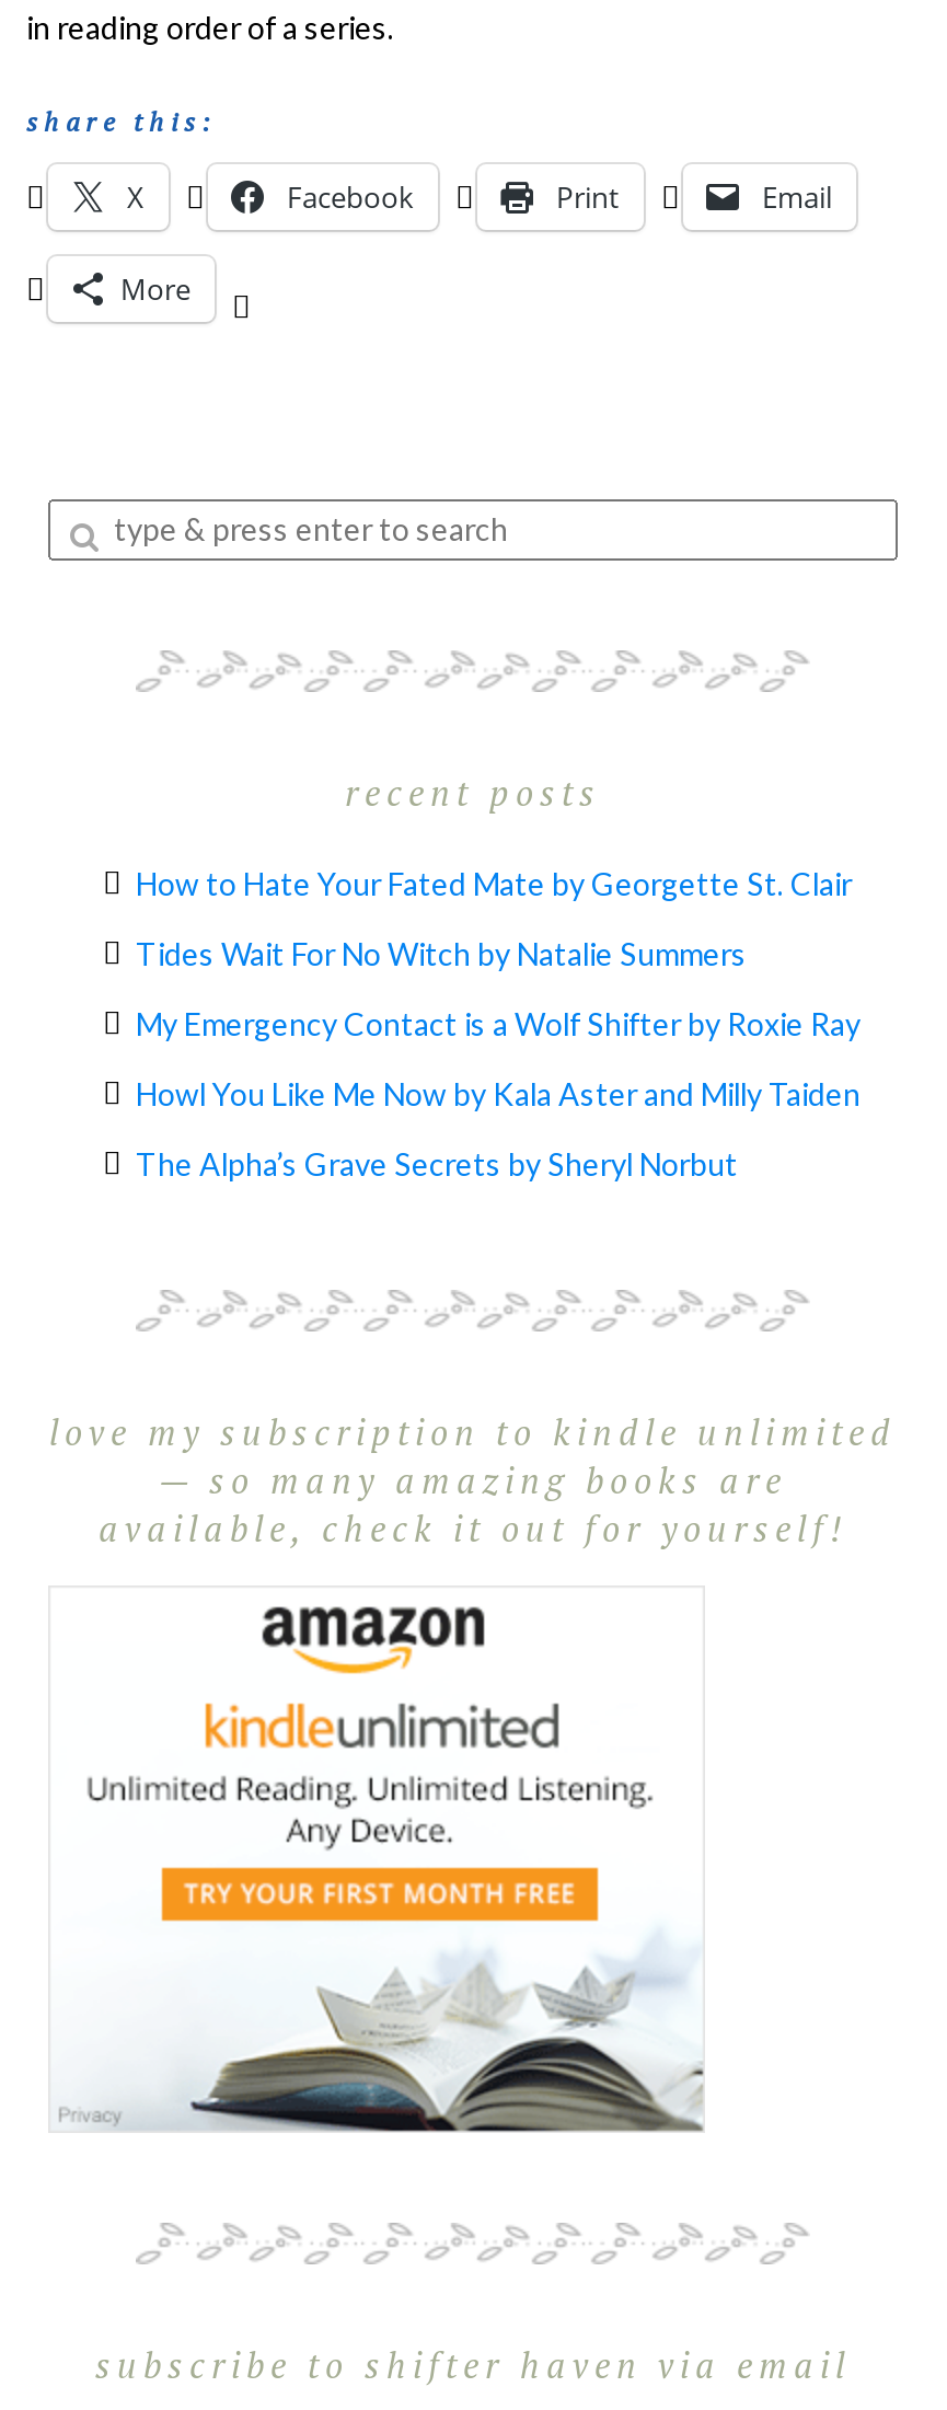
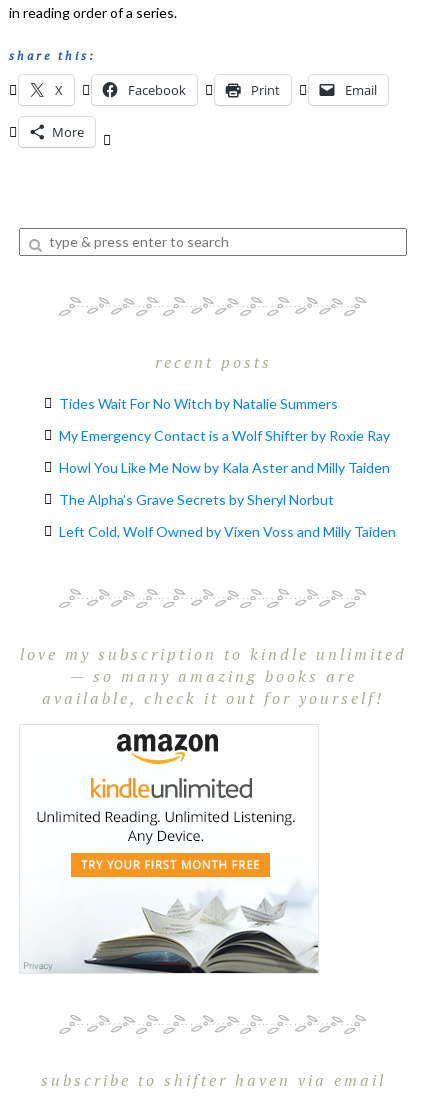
[136,865,852,902] How to Hate Your Fated Mate by Georgette St. Clair -> none
moved [136,935,861,1183] -> [59,395,390,508]: Tides Wait For No Witch by Natalie Summers | My Emergency Contact is a Wolf Shifter by Roxie Ray | Howl You Like Me Now by Kala Aster and Milly Taiden | The Alpha’s Grave Secrets by Sheryl Norbut
none -> [59,523,396,540] Left Cold, Wolf Owned by Vixen Voss and Milly Taiden

